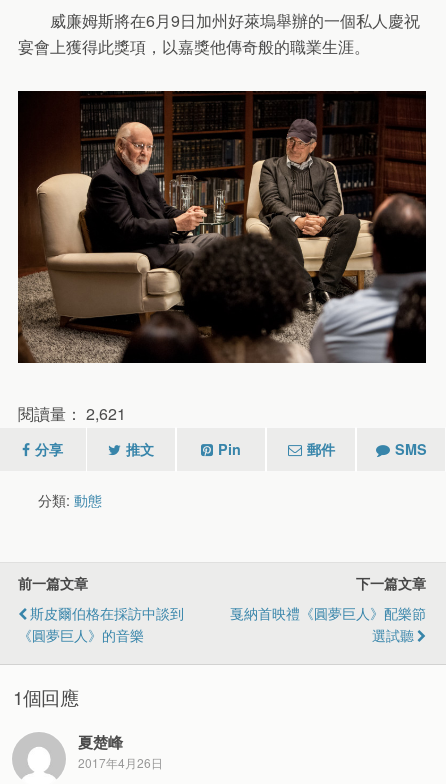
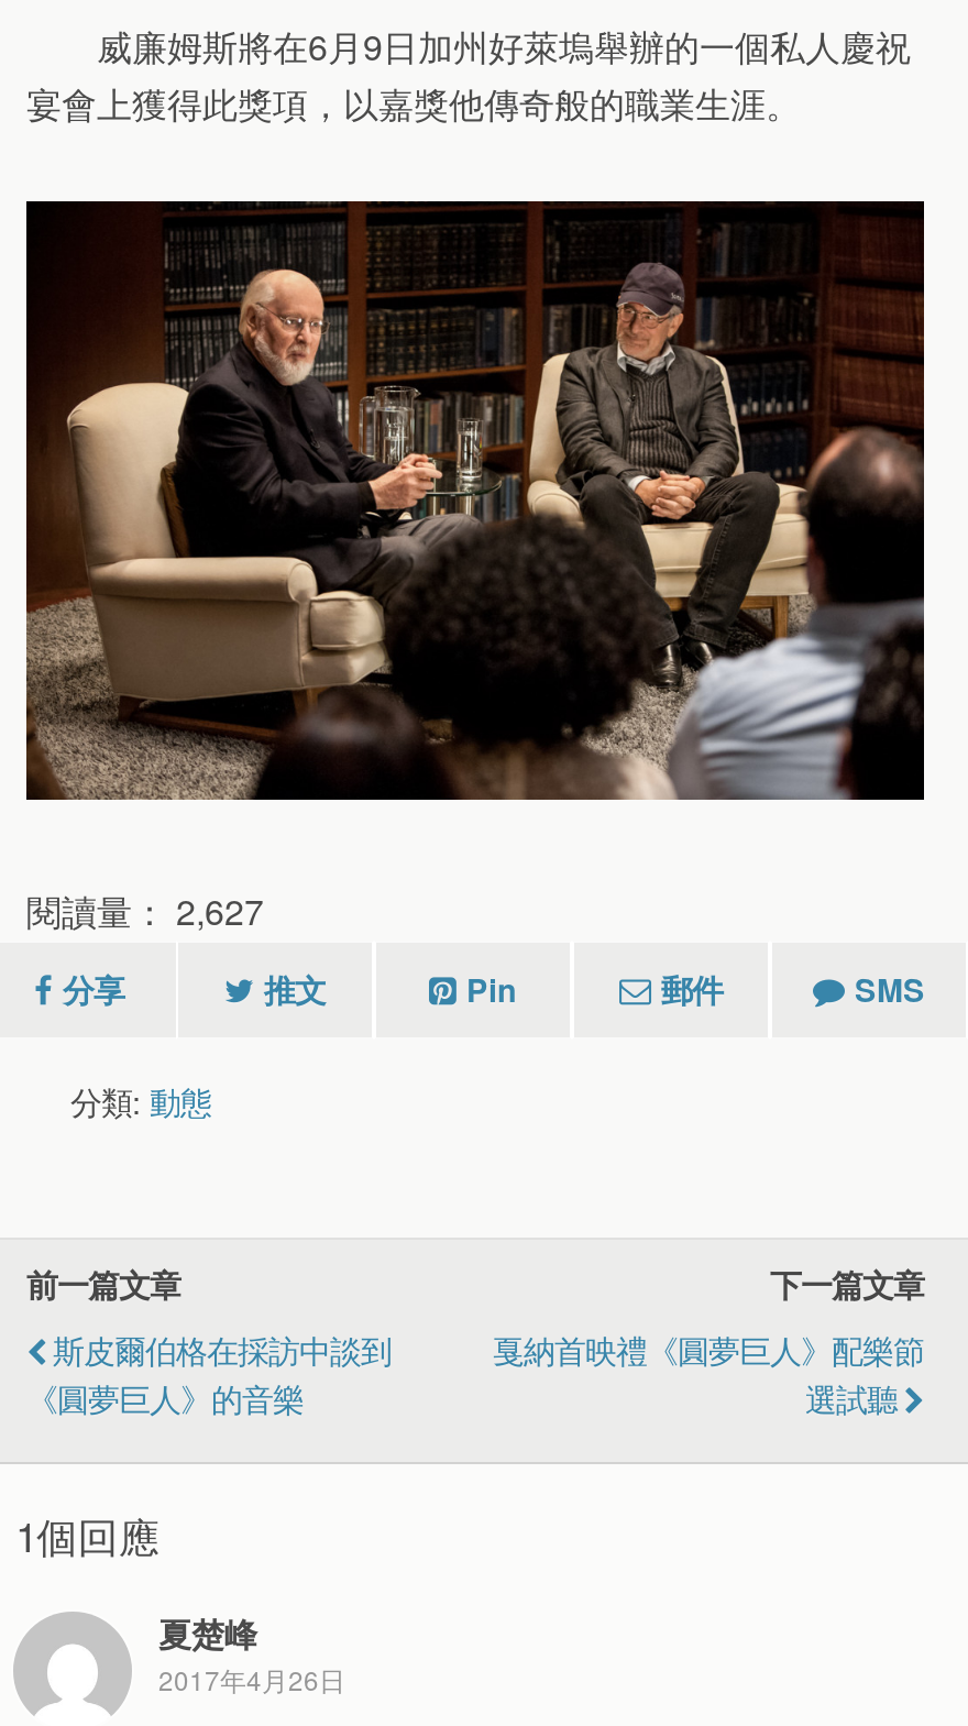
[18,402,126,425] 閱讀量：2,621 -> [26,886,264,937] 閱讀量：2,627

